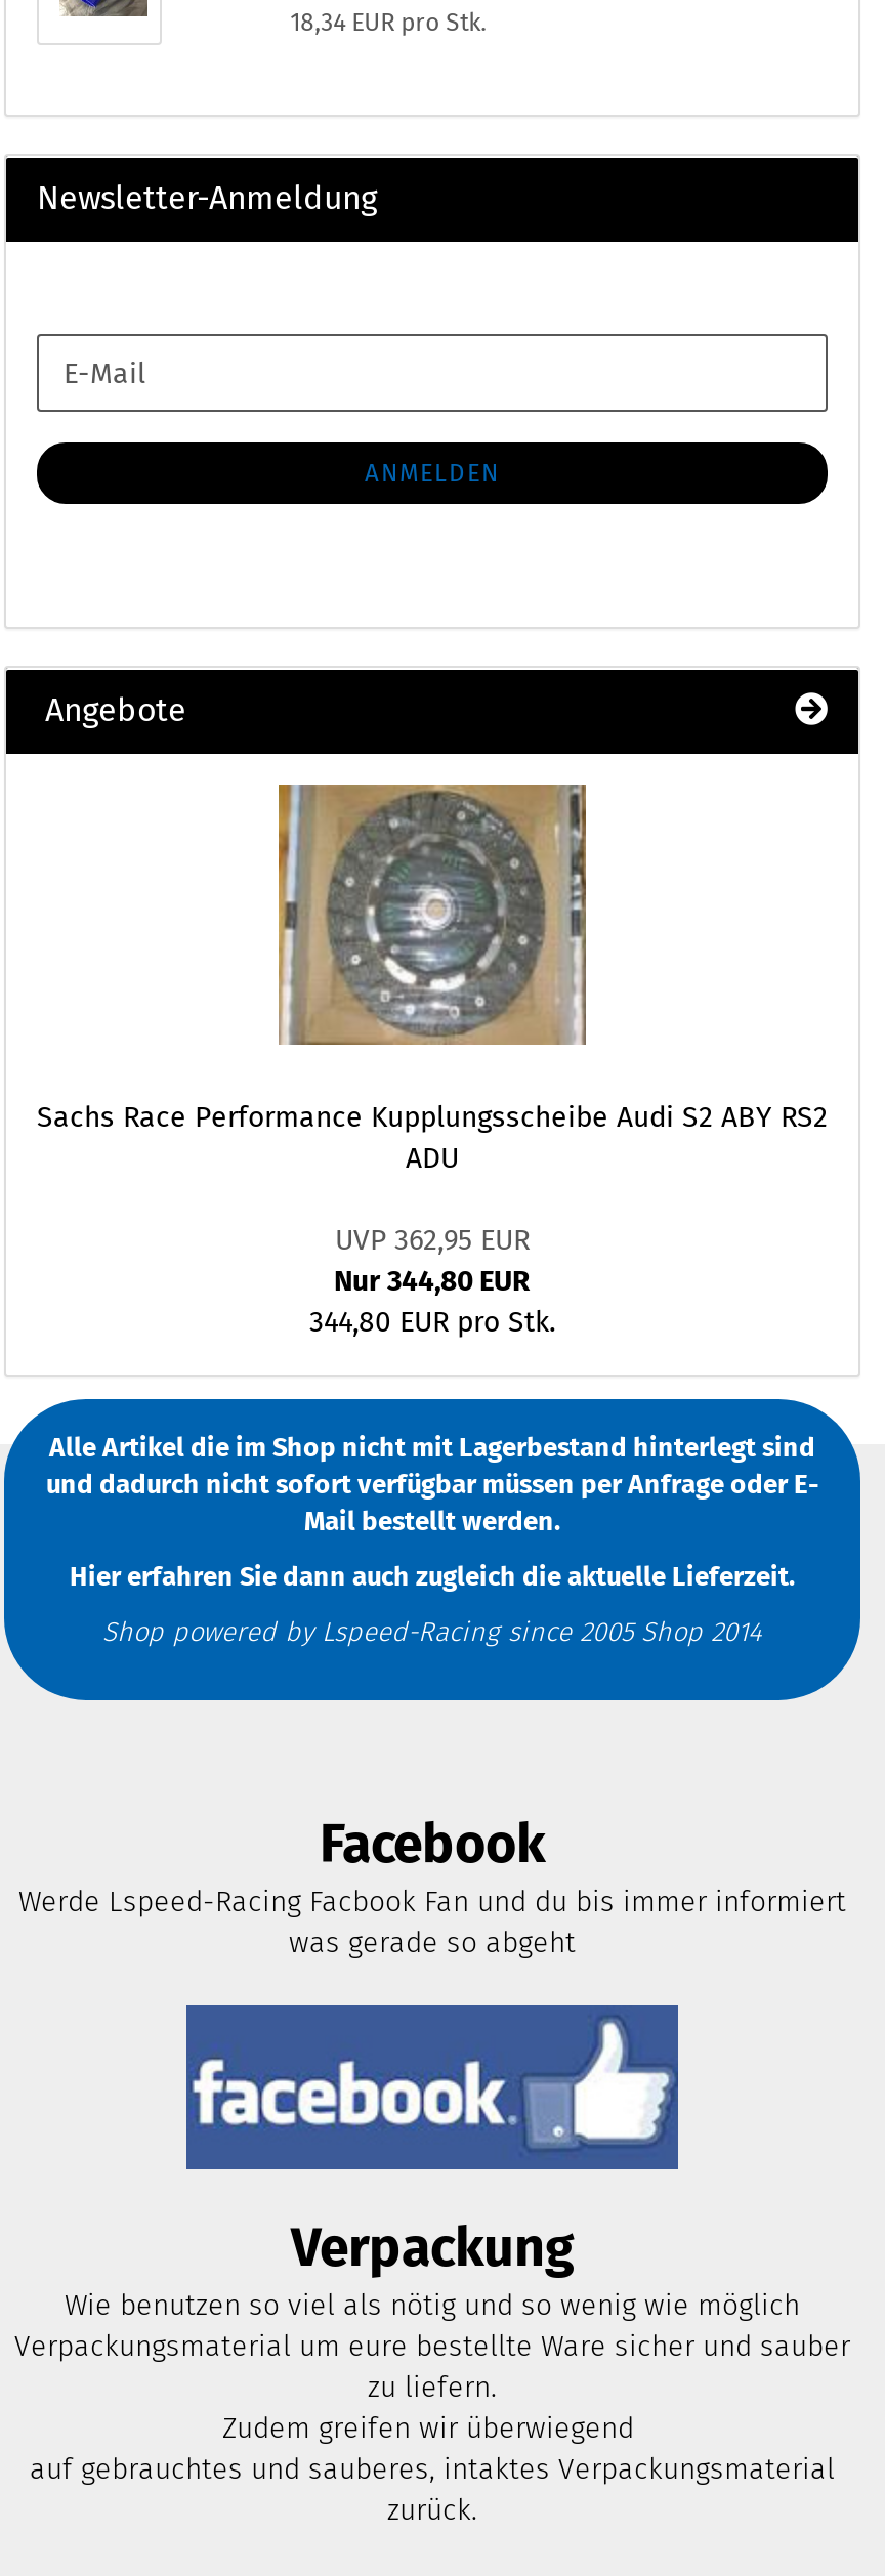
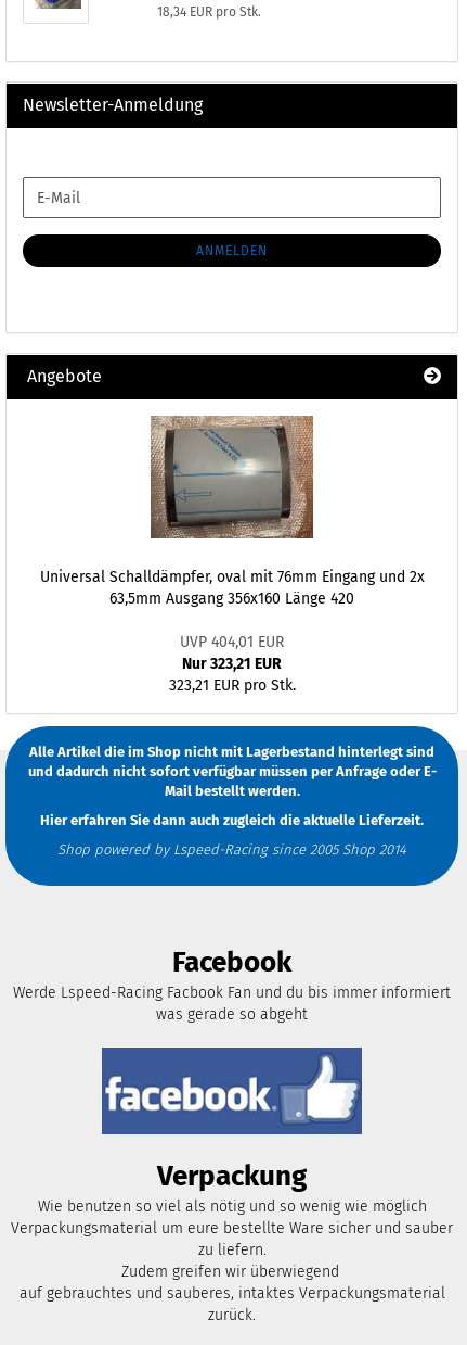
[37,785,828,1176] [image] | Sachs Race Performance Kupplungsscheibe Audi S2 ABY RS2 | ADU -> [40,416,424,608] [image] | Universal Schalldämpfer, oval mit 76mm Eingang und 2x | 63,5mm Ausgang 356x160 Länge 420
[309,1223,555,1340] UVP 362,95 EUR | Nur 344,80 EUR | 344,80 EUR pro Stk. -> [168,633,295,695] UVP 404,01 EUR | Nur 323,21 EUR | 323,21 EUR pro Stk.

